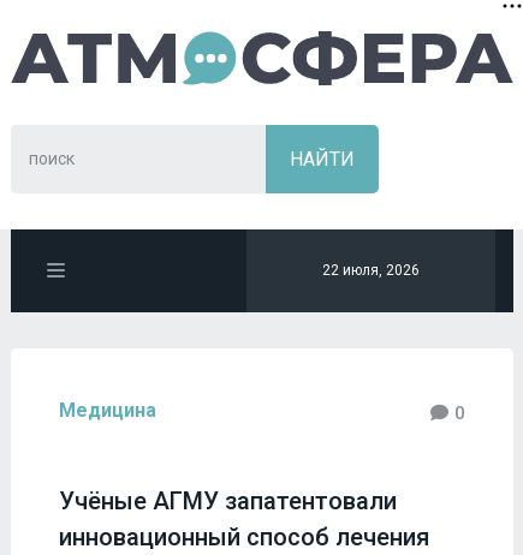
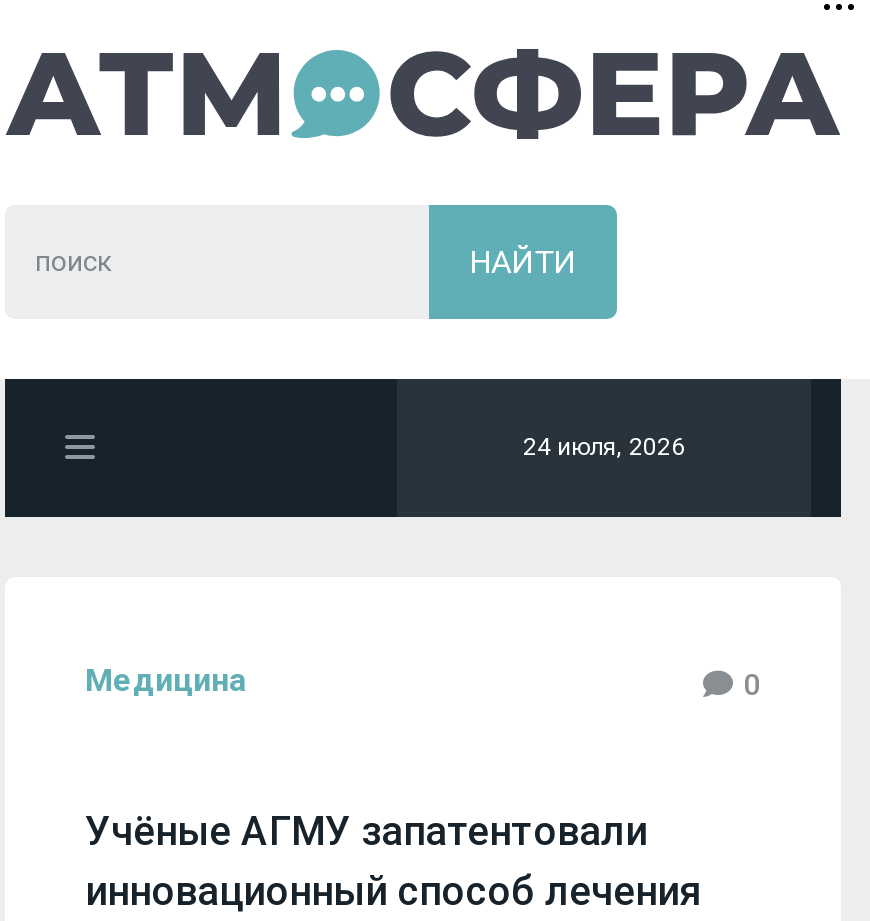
[322,262,420,279] 22 июля, 2026 -> [523,433,685,461] 24 июля, 2026

